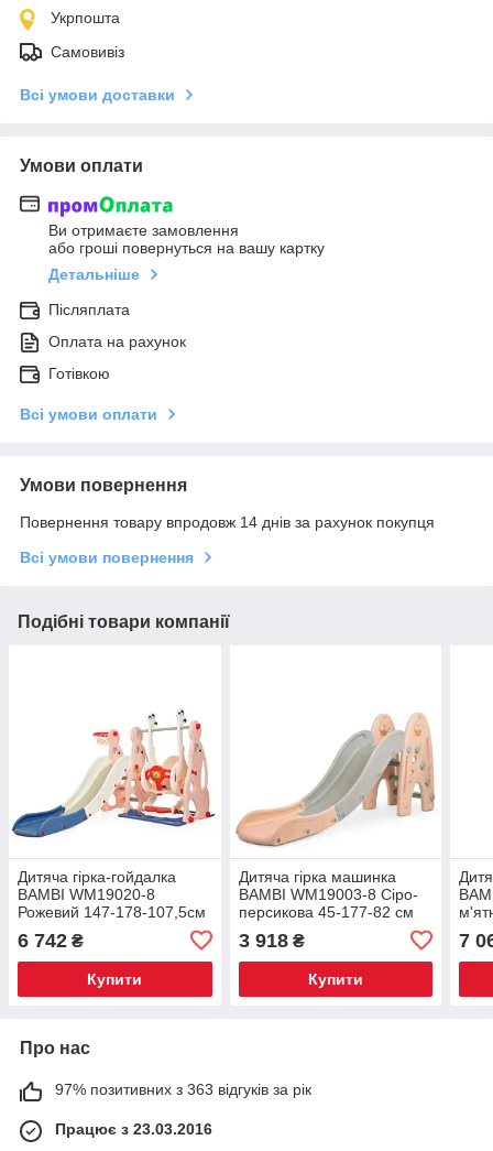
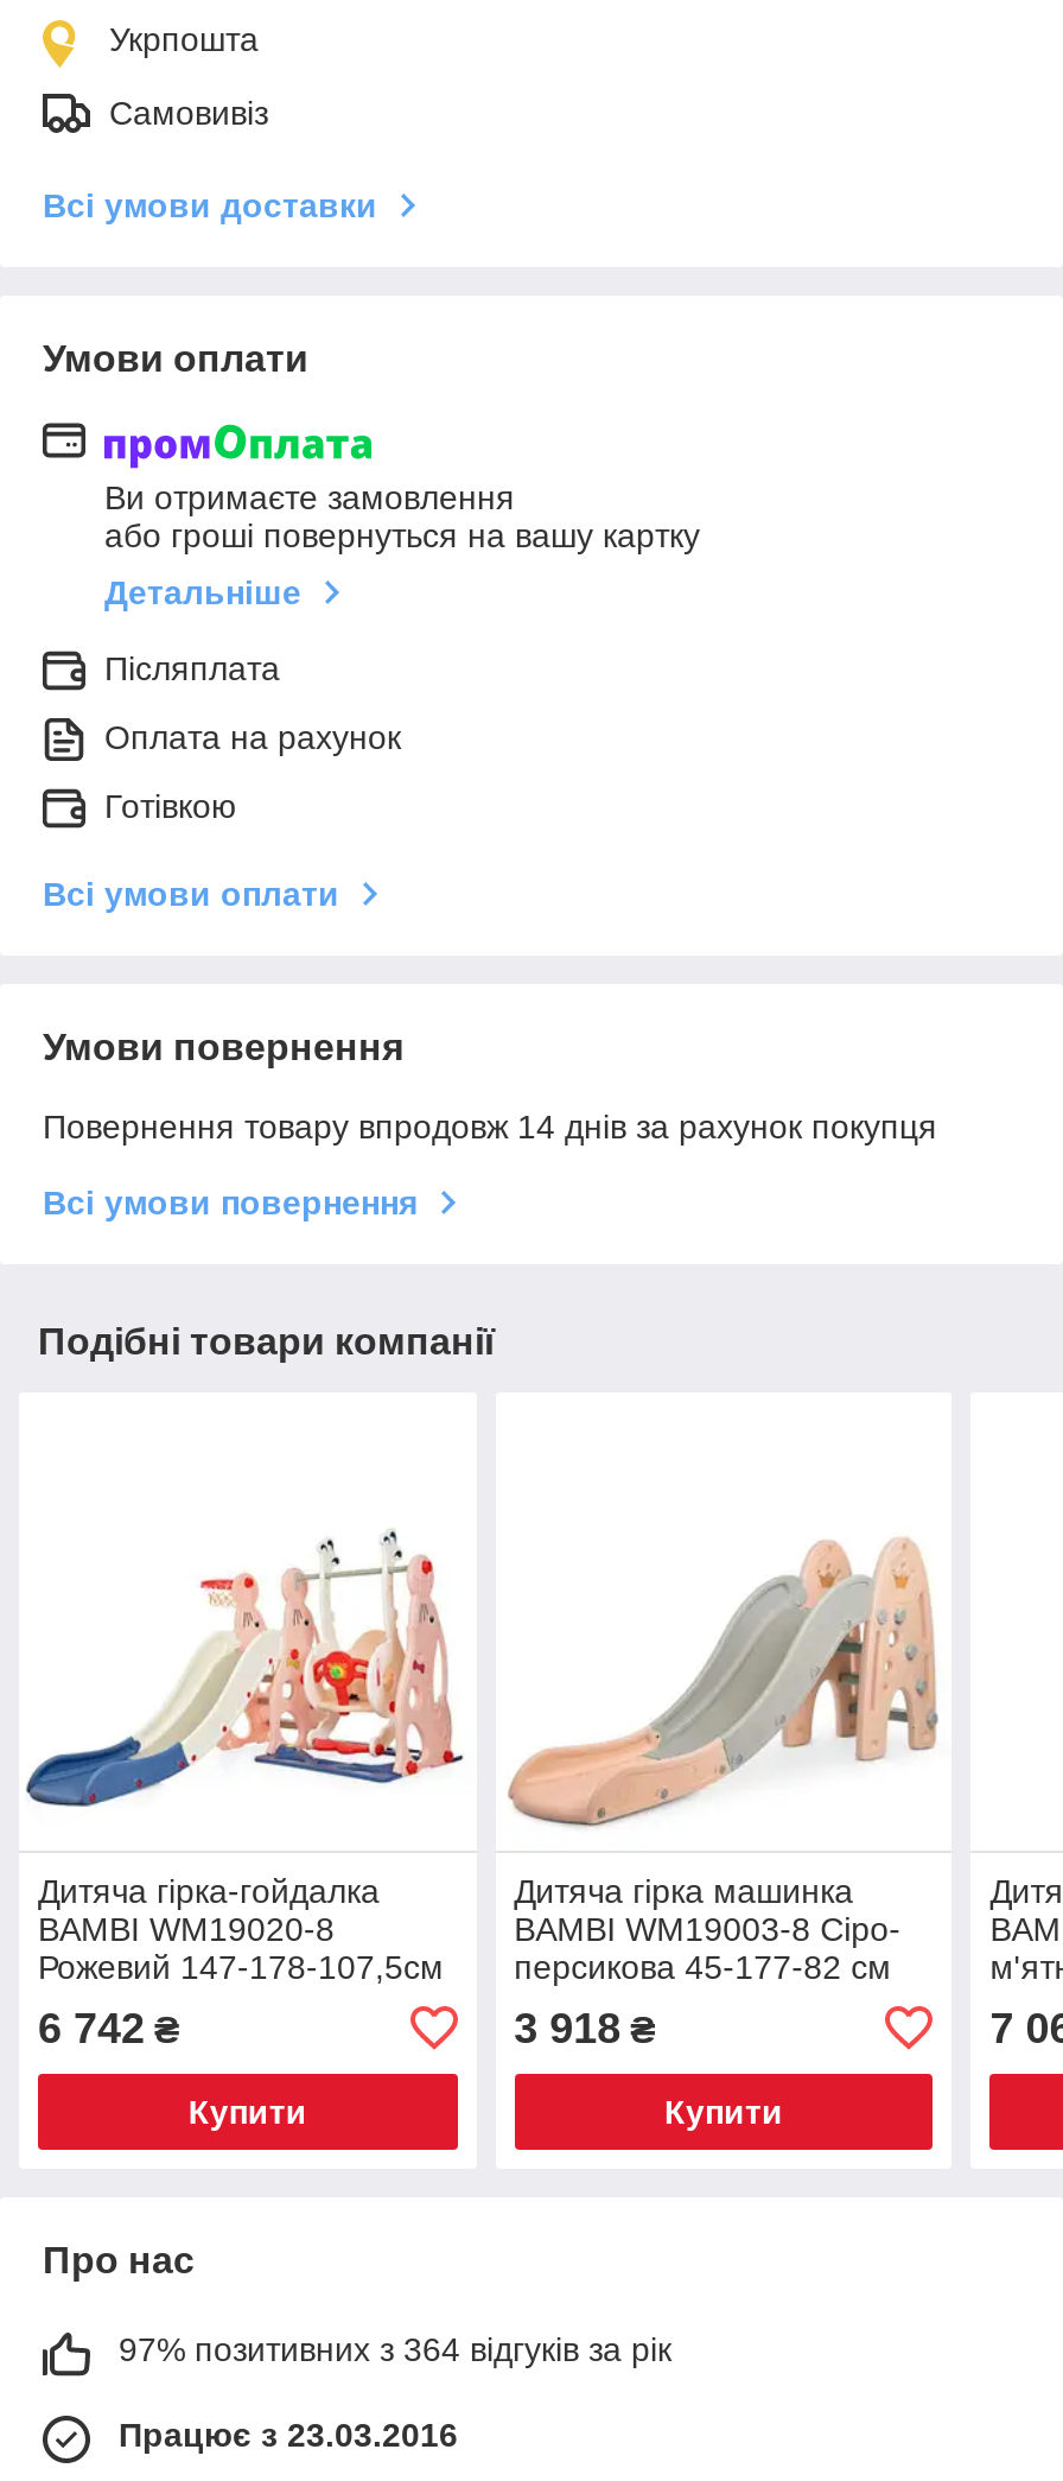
[55,1080,311,1098] 97% позитивних з 363 відгуків за рік -> [119,2329,671,2367] 97% позитивних з 364 відгуків за рік

